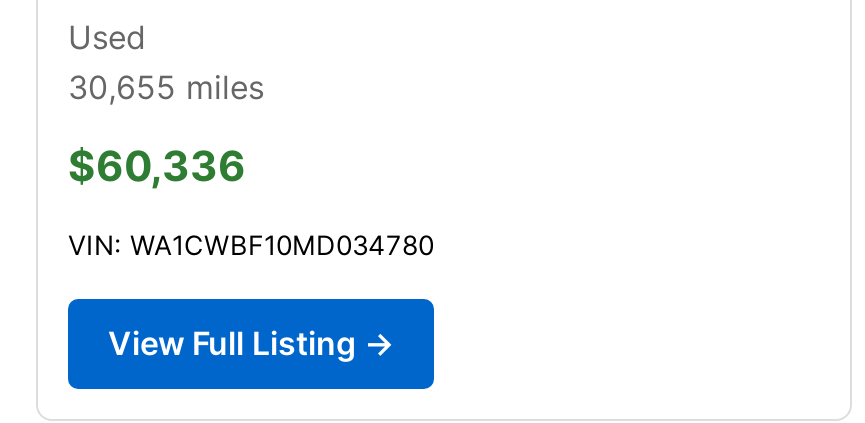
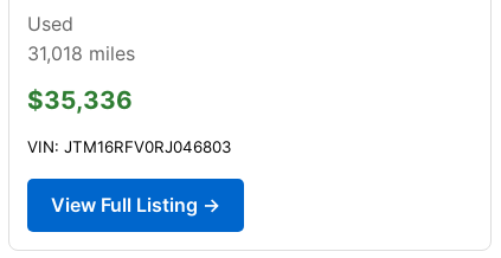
[68,67,264,107] 30,655 miles -> [27,41,135,65] 31,018 miles
[68,141,246,191] $60,336 -> [27,85,133,115] $35,336
[68,229,434,261] VIN: WA1CWBF10MD034780 -> [27,137,231,156] VIN: JTM16RFV0RJ046803

